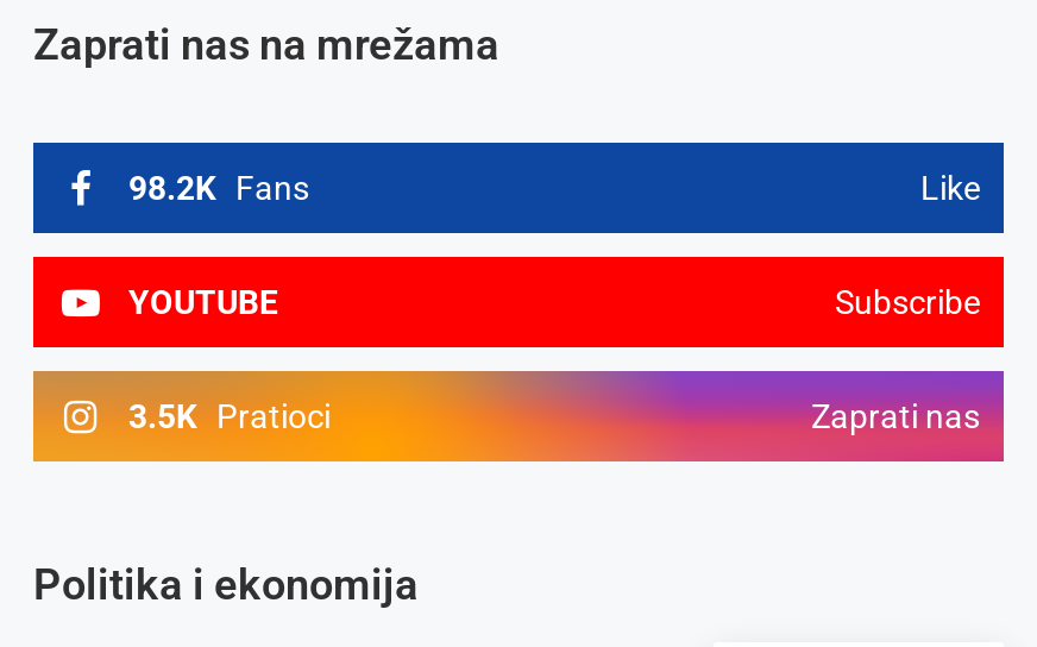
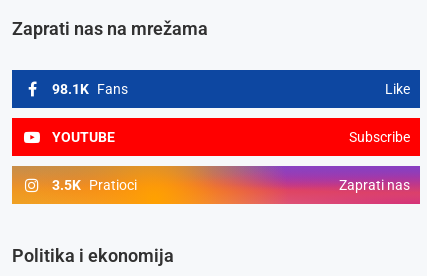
[128,169,309,207] 98.2K Fans -> [52,81,128,97] 98.1K Fans

